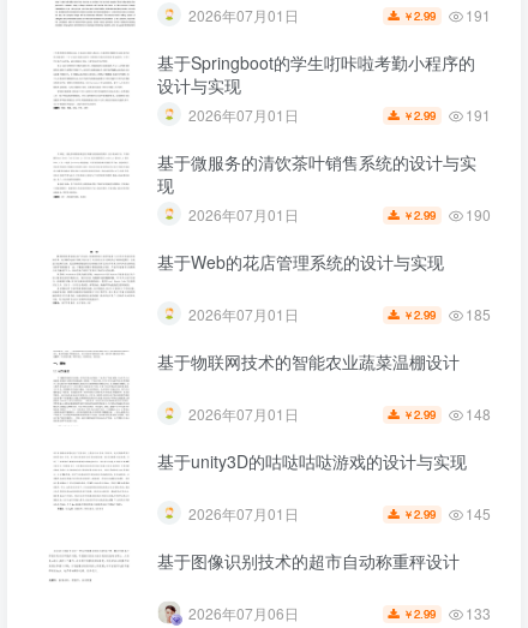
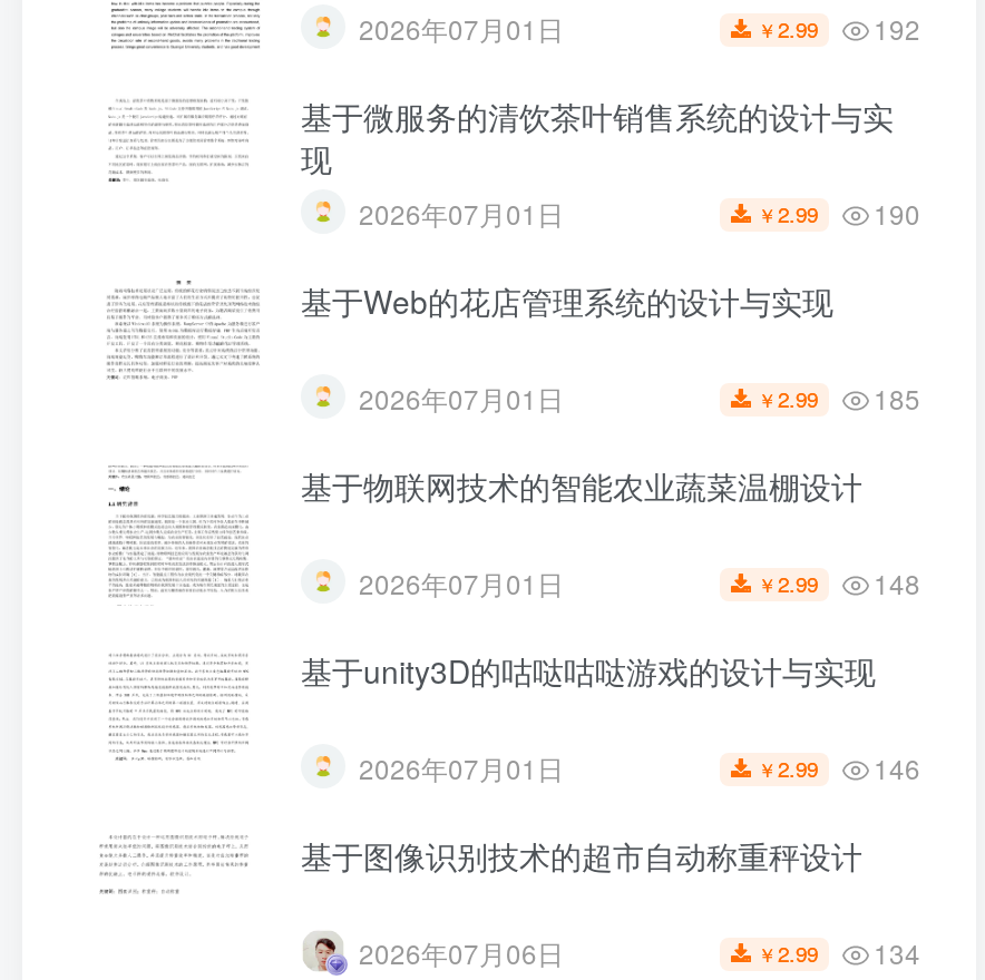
[157,5,491,125] 191 | 基于Springboot的学生咑咔啦考勤小程序的 | 设计与实现 | 2026年07月01日 | ￥2.99 | 191 -> [874,9,920,47] 192
[403,503,491,524] ￥2.99 145 -> [758,749,920,786] ￥2.99 146
[403,603,491,623] ￥2.99 133 -> [758,933,920,971] ￥2.99 134

